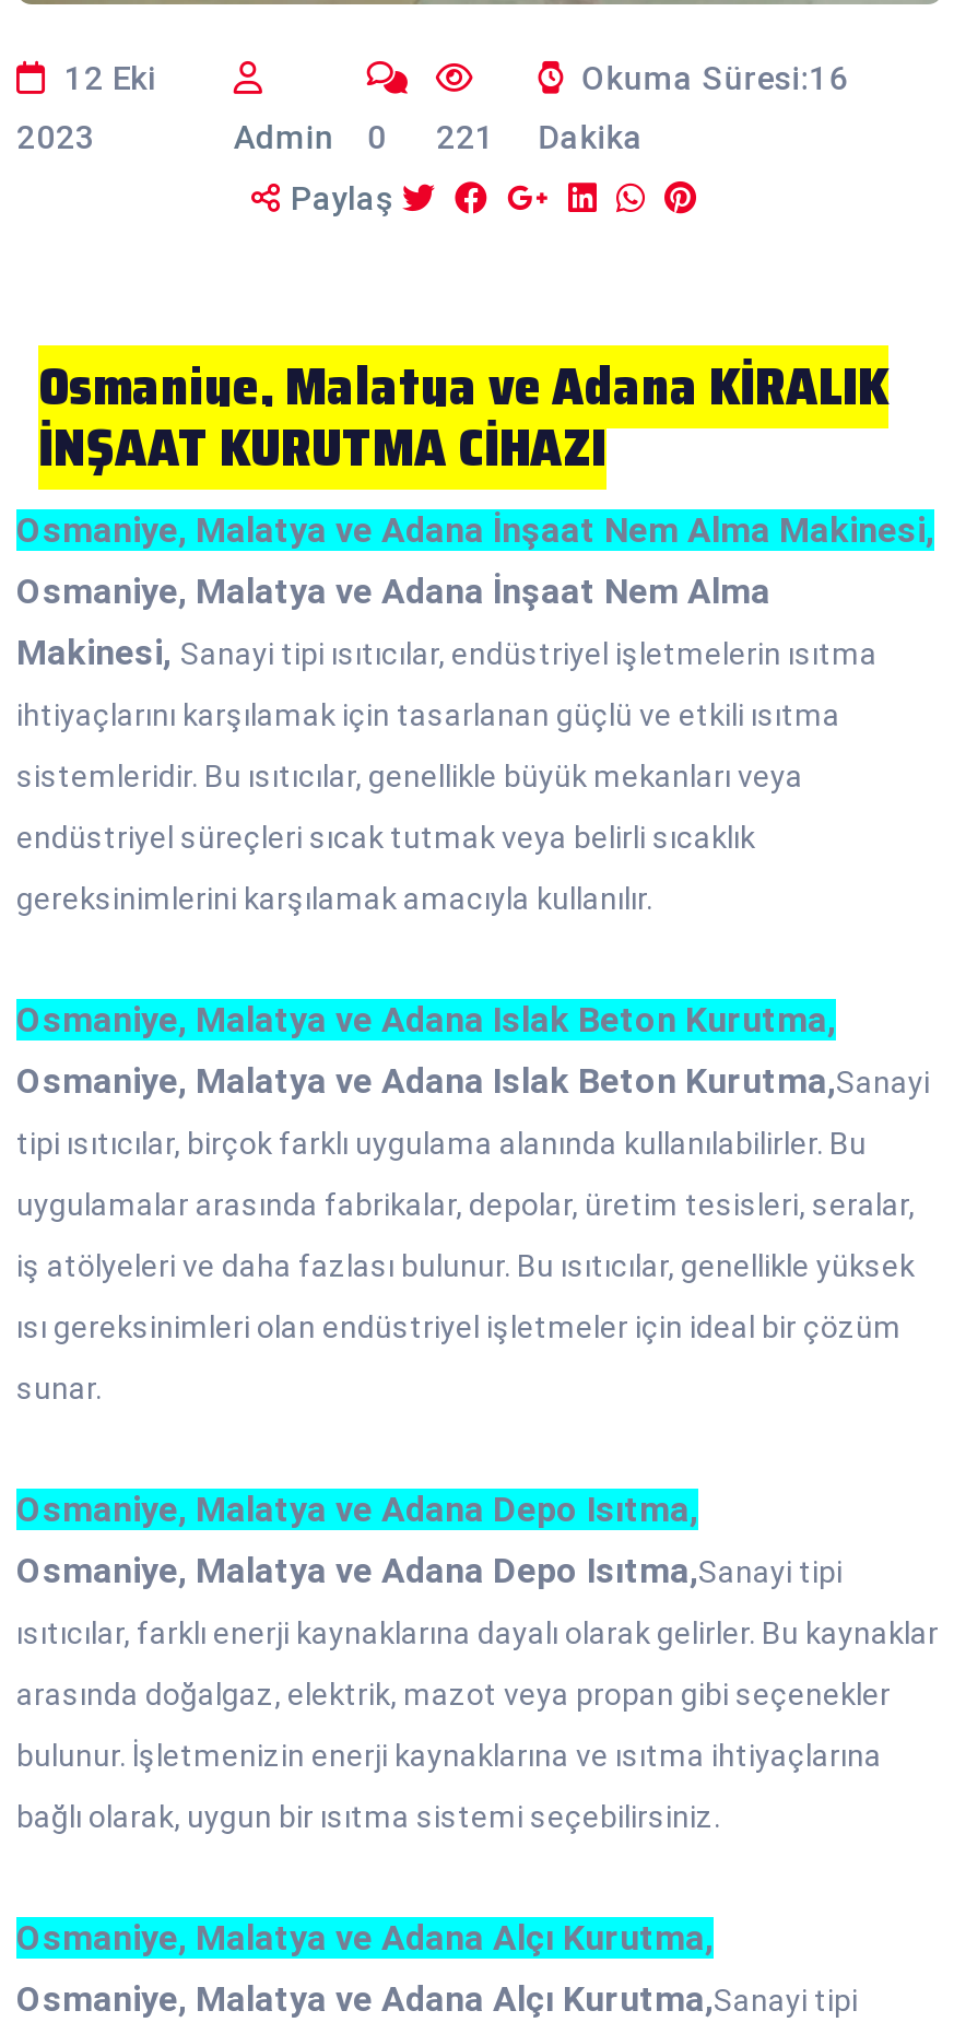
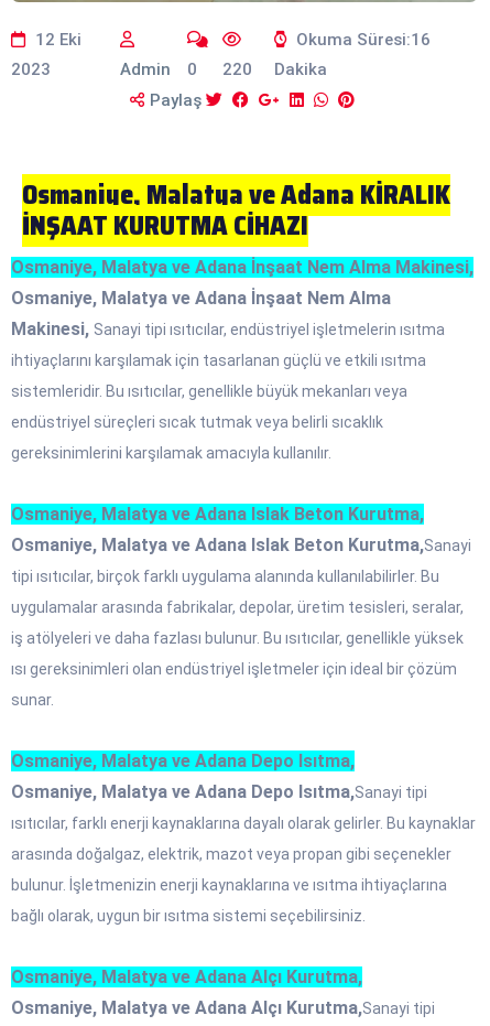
[233,119,643,158] Admin 0 221 Dakika -> [120,60,327,80] Admin 0 220 Dakika

